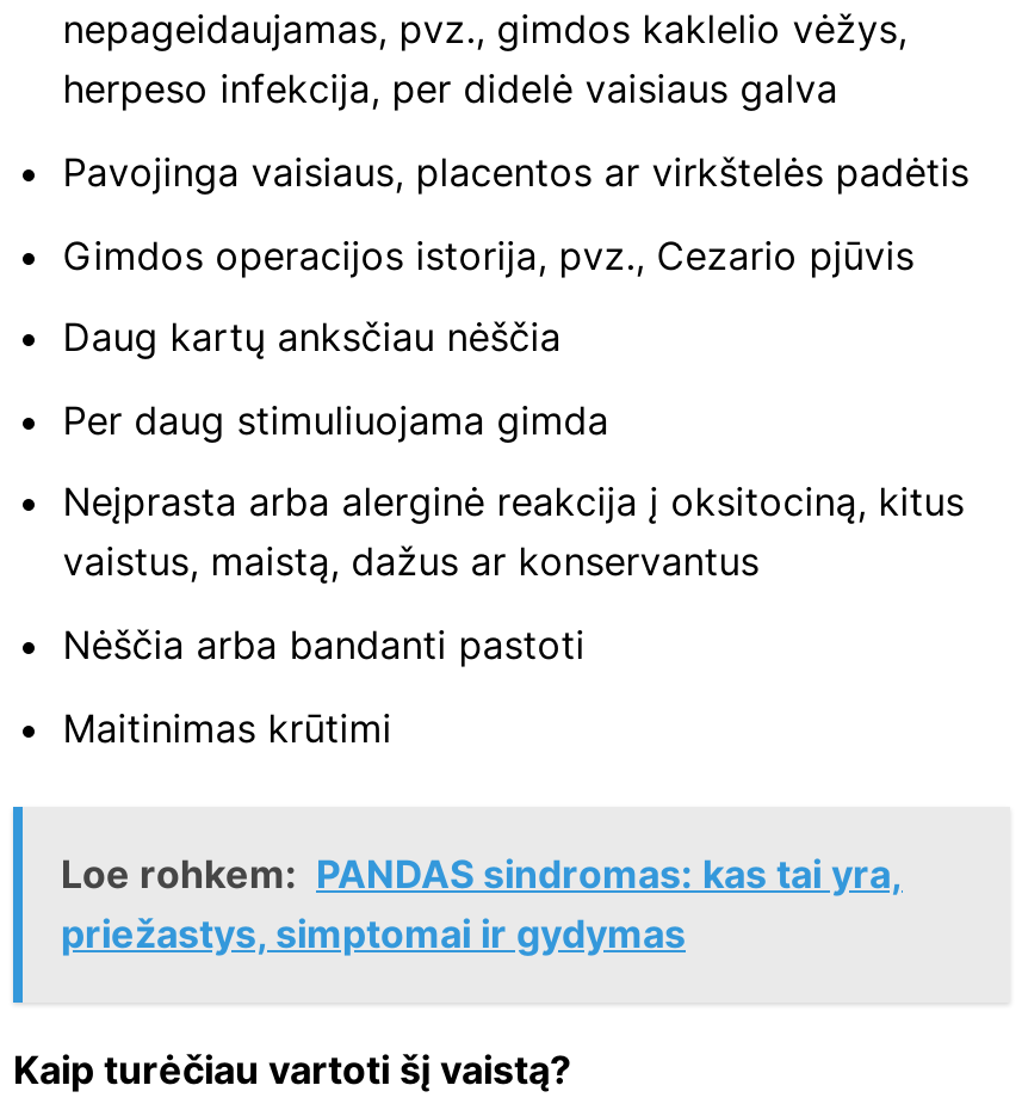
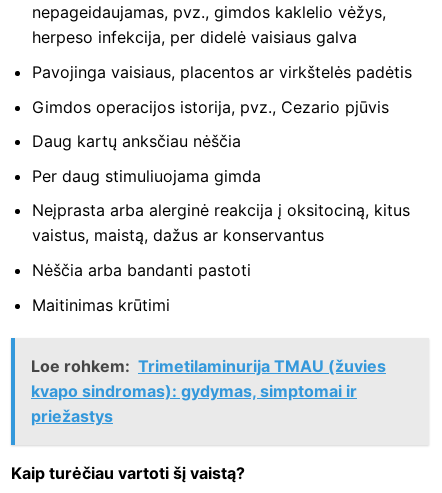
[61,851,903,958] Loe rohkem: PANDAS sindromas: kas tai yra, | priežastys, simptomai ir gydymas -> [31,356,386,426] Loe rohkem: Trimetilaminurija TMAU (žuvies | kvapo sindromas): gydymas, simptomai ir | priežastys

